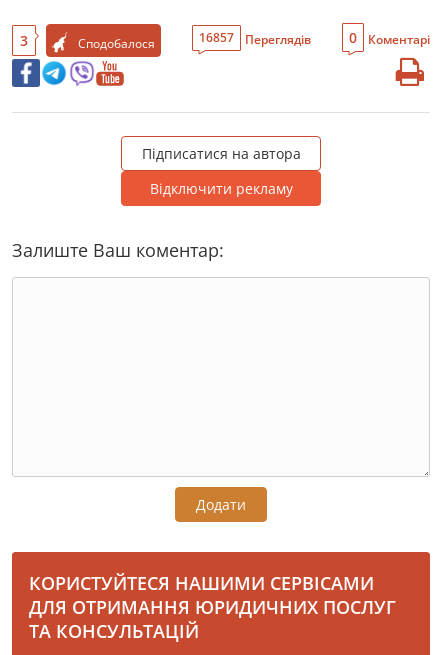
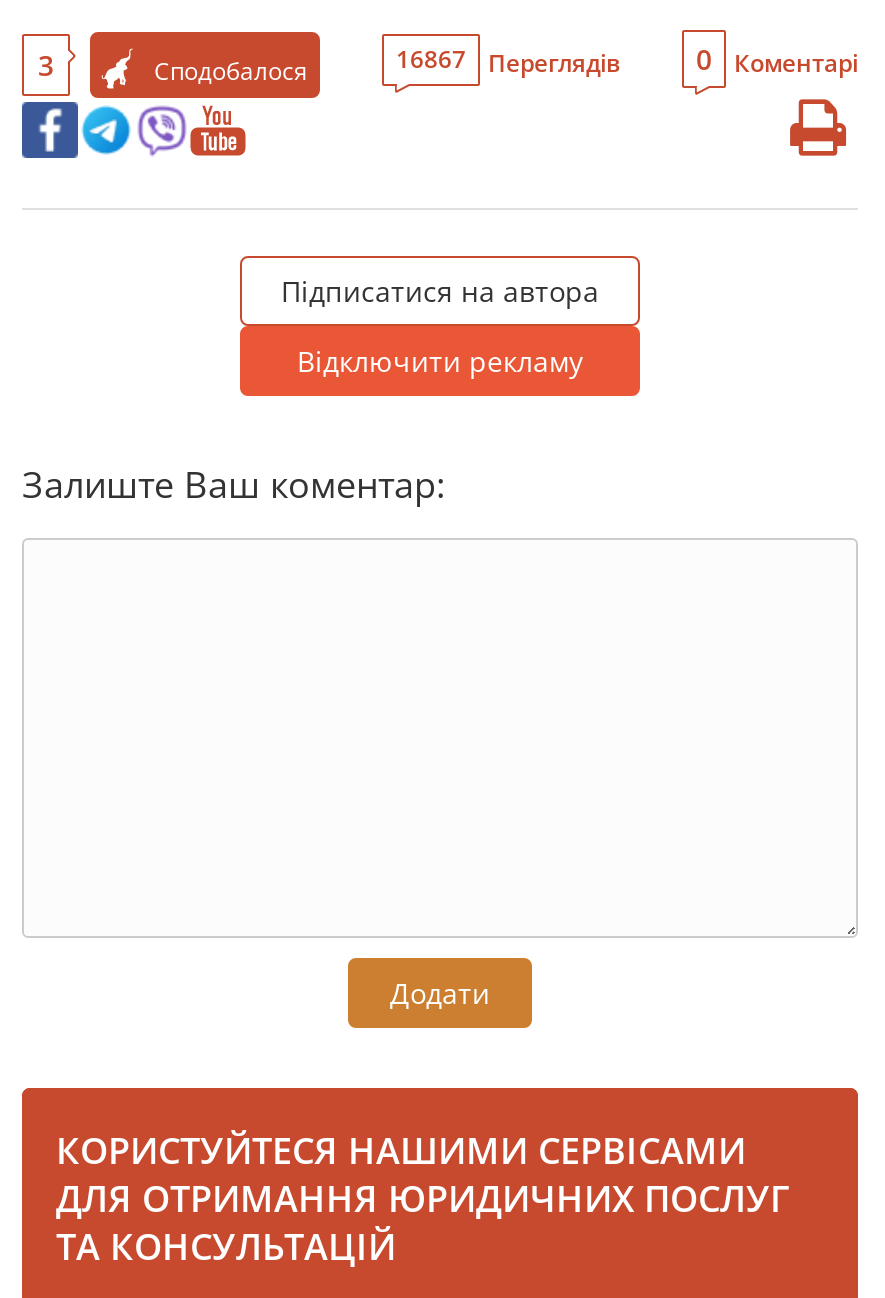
[199,28,311,48] 16857 Переглядів -> [396,41,620,80] 16867 Переглядів

